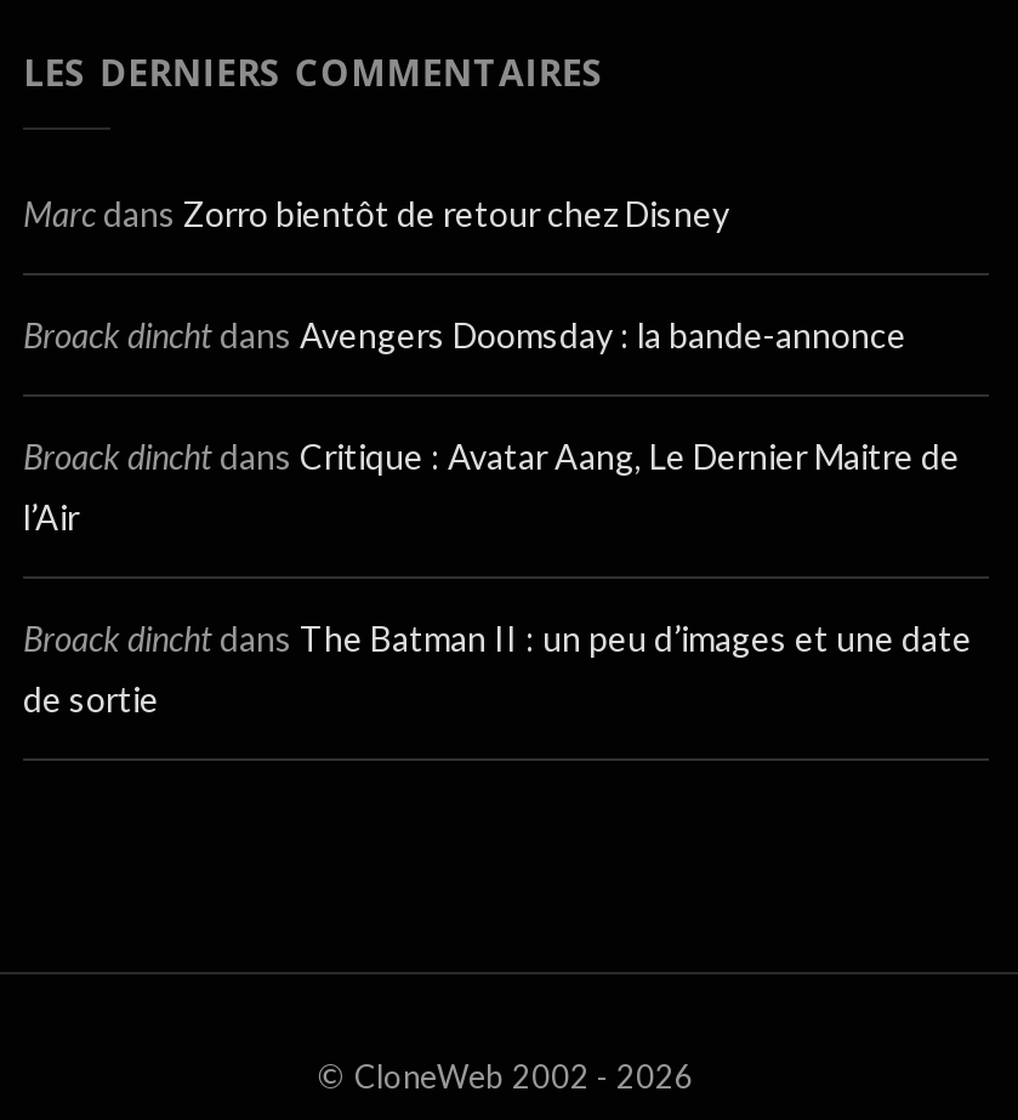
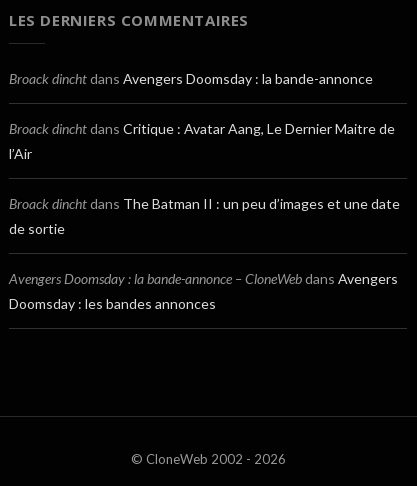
[23,193,729,234] Marc dans Zorro bientôt de retour chez Disney -> none
moved [23,314,972,720] -> [9,70,400,237]: Broack dincht dans Avengers Doomsday : la bande-annonce | Broack dincht dans Critique : Avatar Aang, Le Dernier Maitre de | l’Air | Broack dincht dans The Batman II : un peu d’images et une date | de sortie
none -> [9,270,398,312] Avengers Doomsday : la bande-annonce – CloneWeb dans Avengers | Doomsday : les bandes annonces

